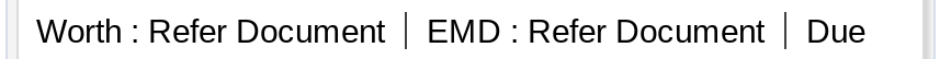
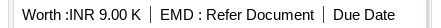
[36,12,385,50] Worth : Refer Document -> [22,6,141,23] Worth : INR 9.00 K
[806,12,865,50] Due -> [333,6,395,23] Due Date

